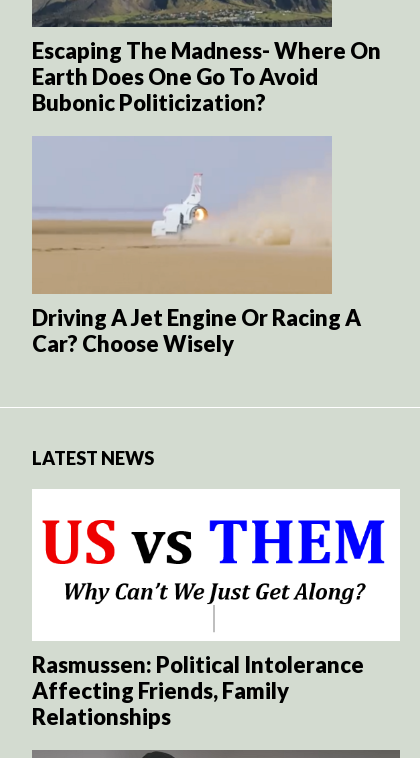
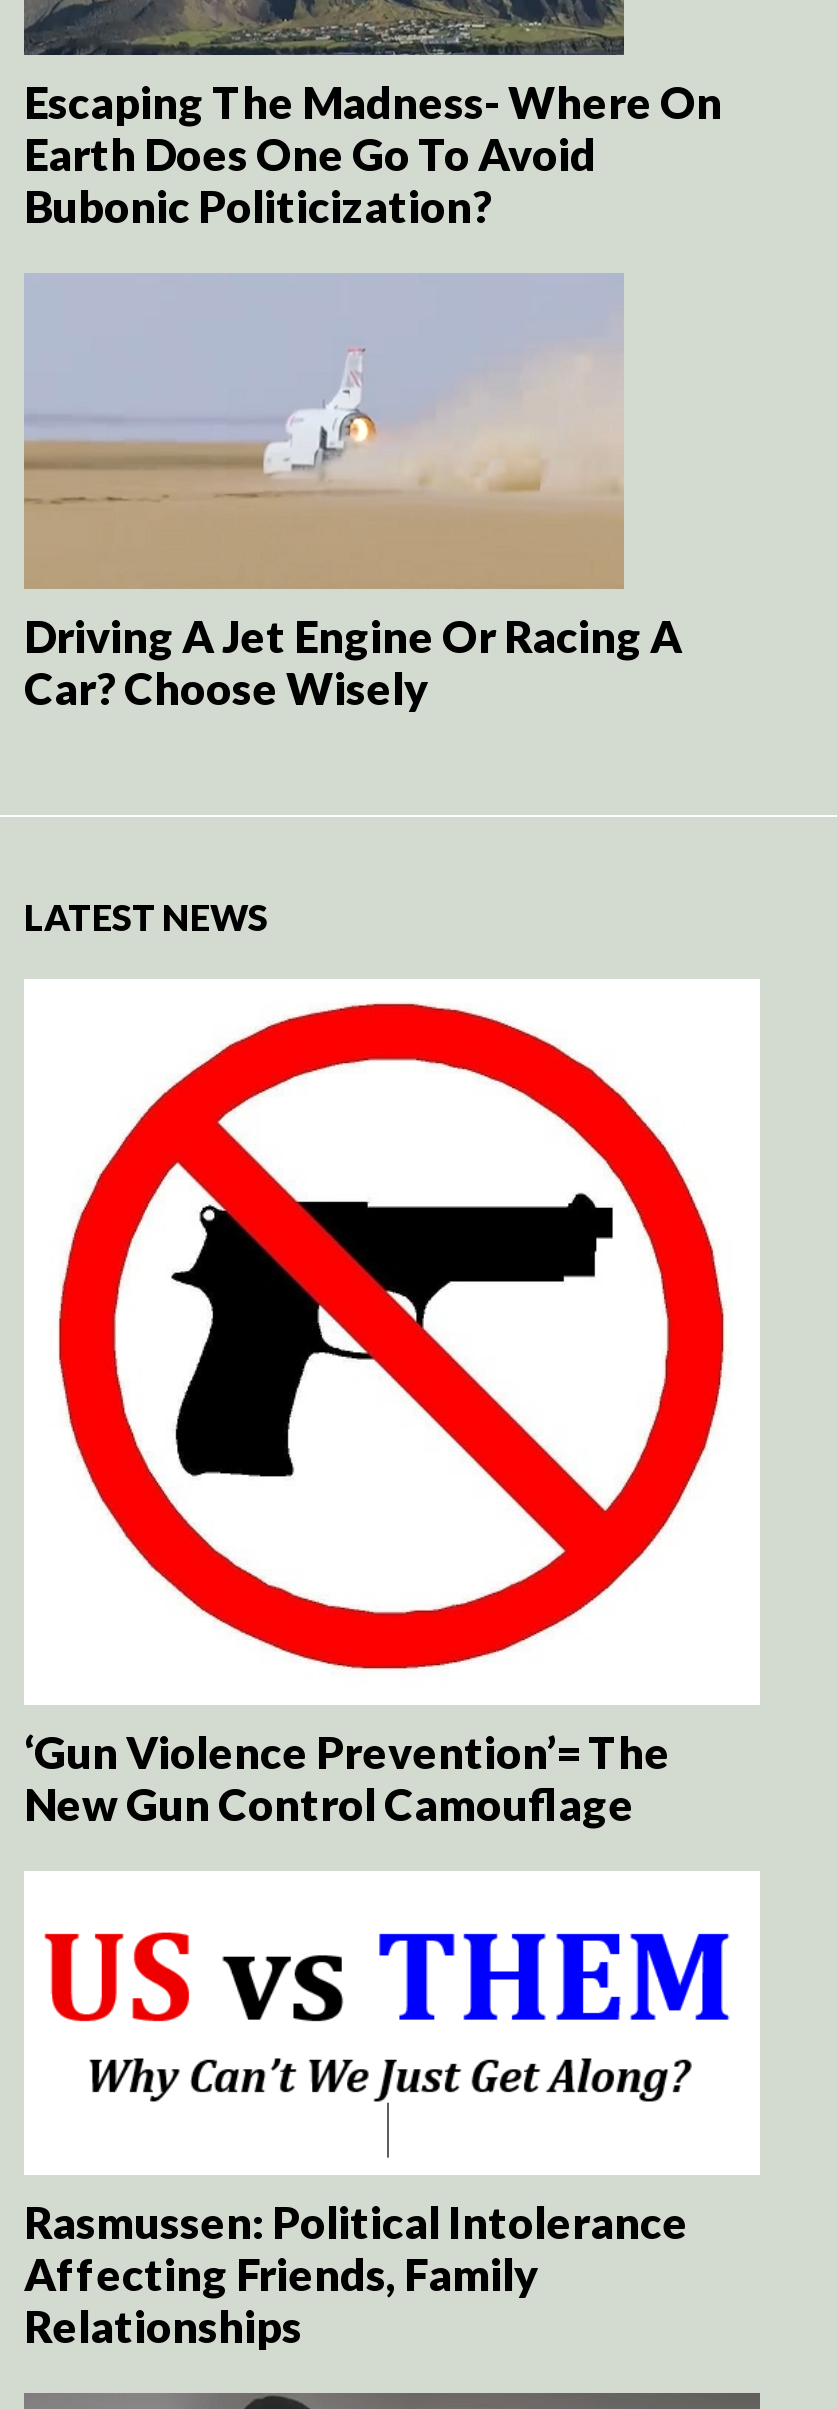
none -> [24,1000,760,1831] [image] | ‘Gun Violence Prevention’= The | New Gun Control Camouflage

